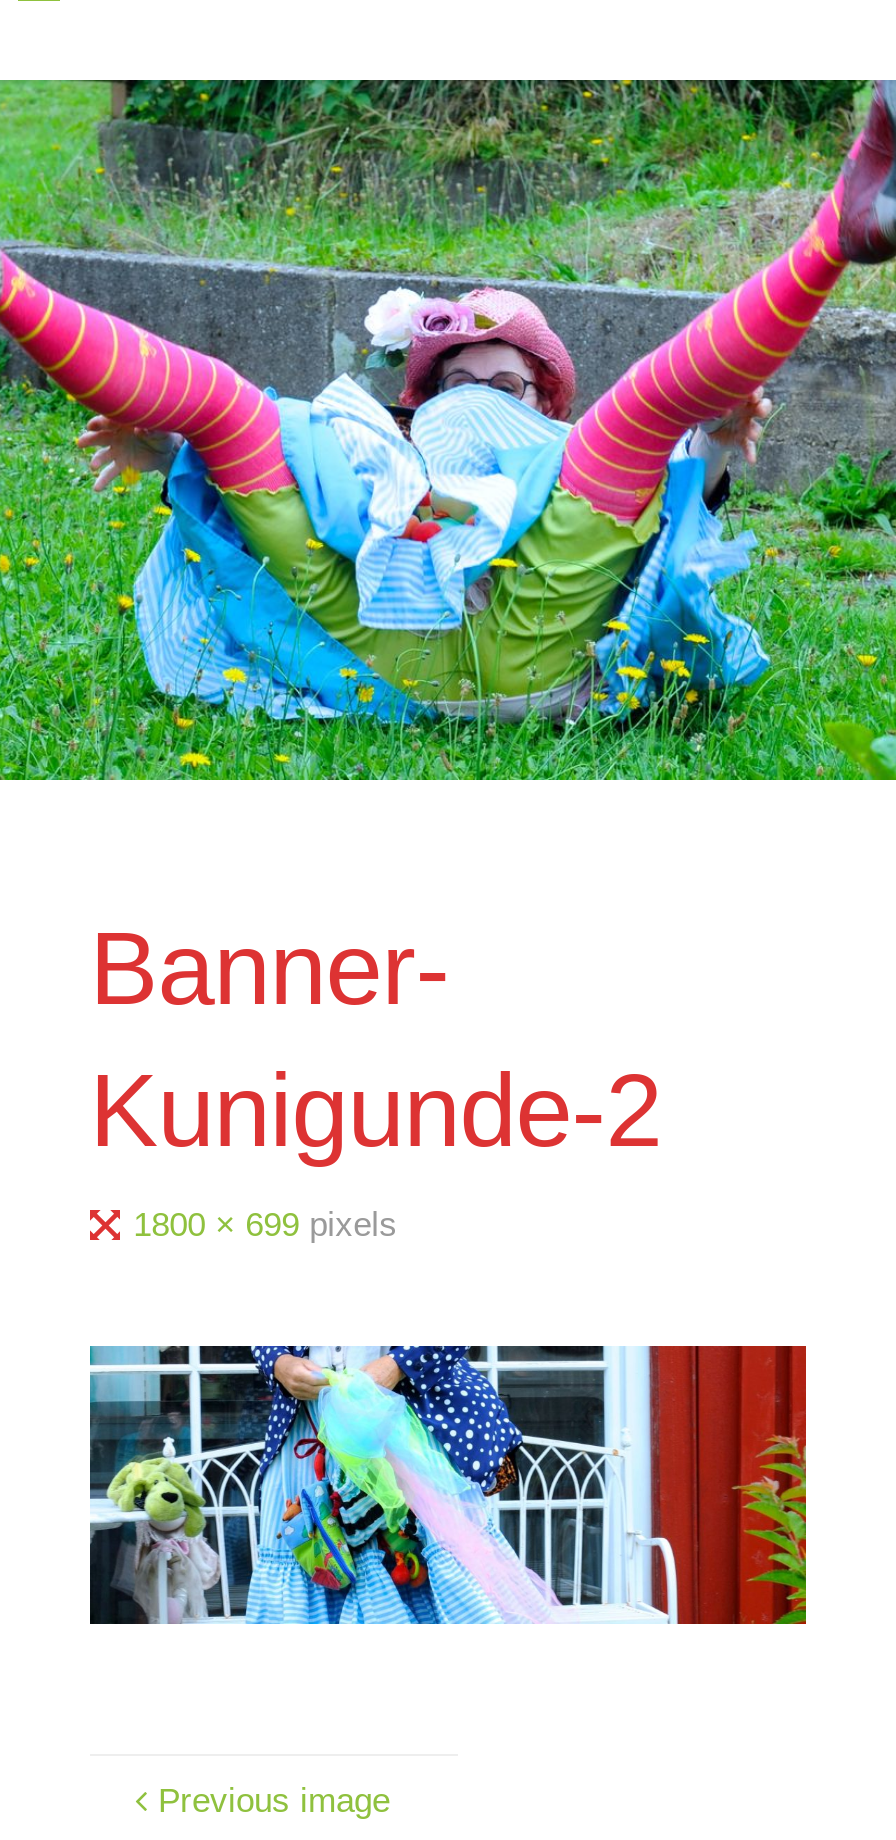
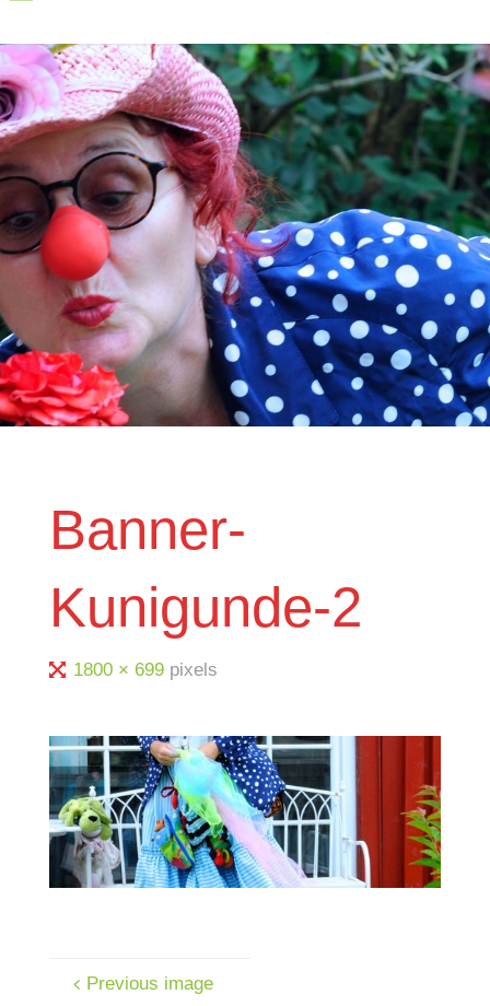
[6,78,890,782] [image] -> [3,43,487,428] [image]

